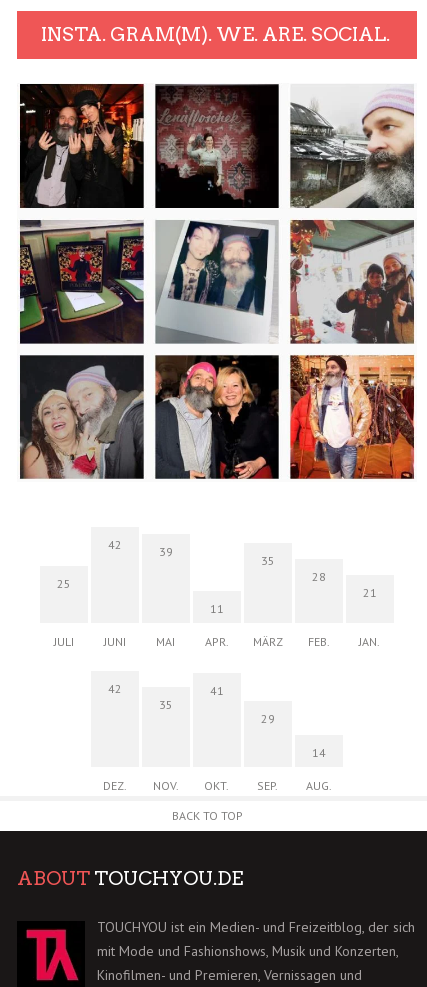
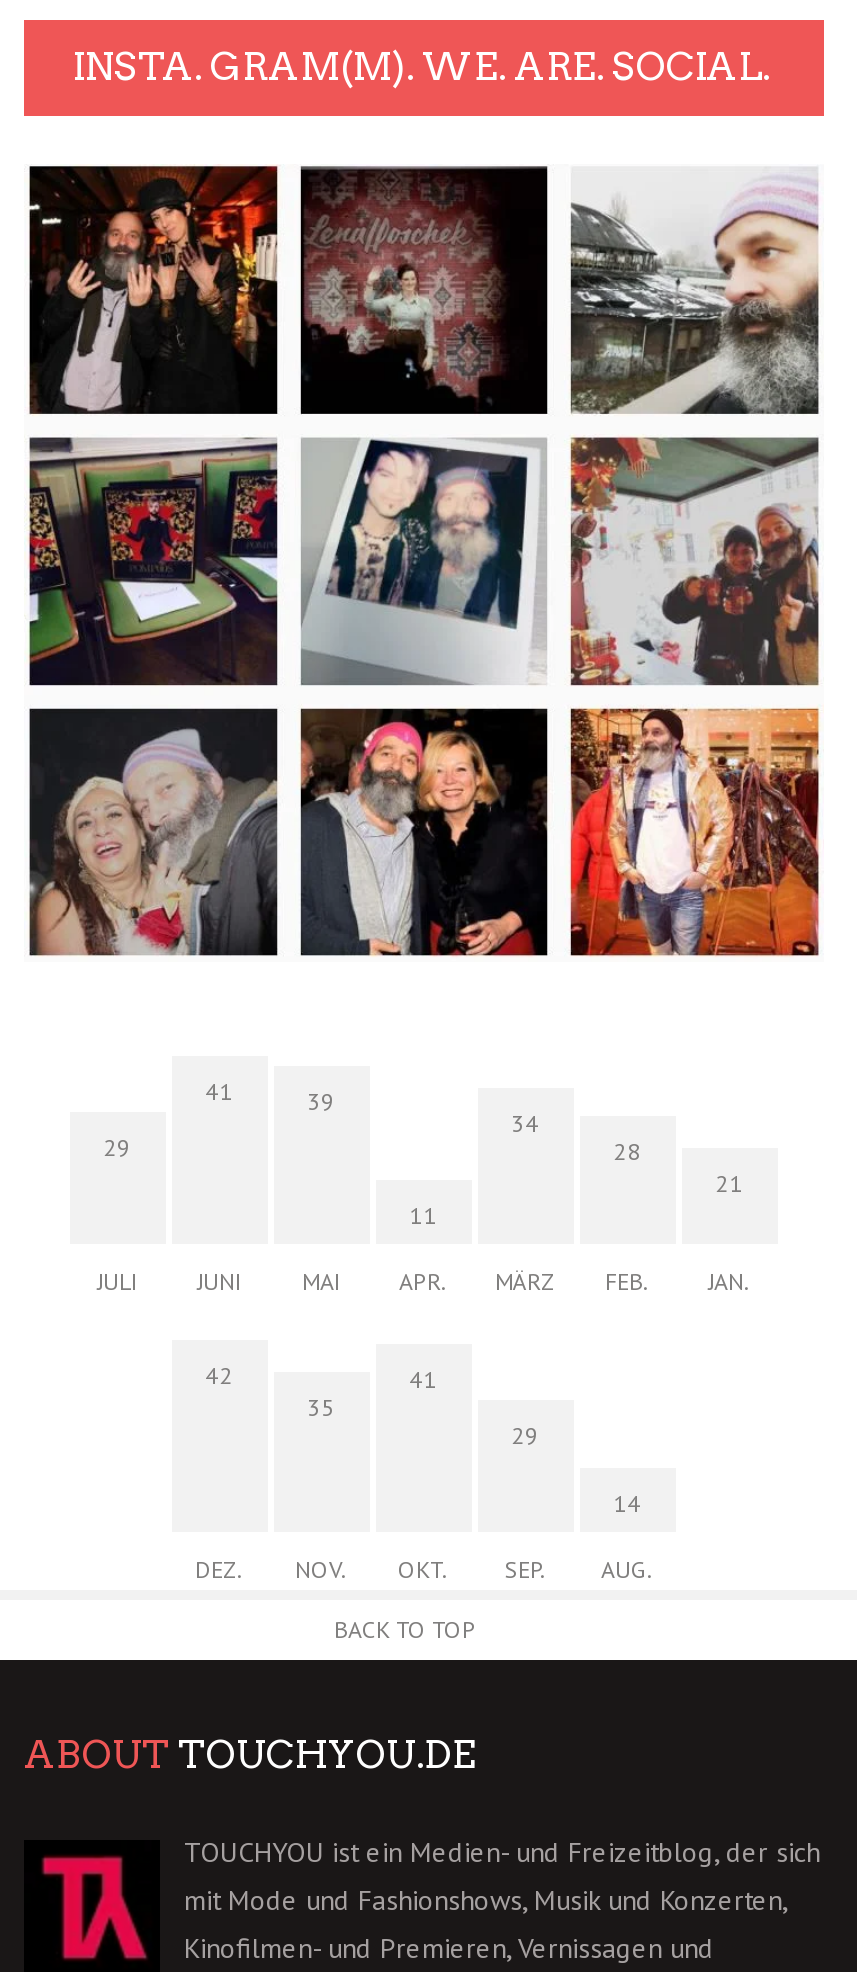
[107,537,121,552] 42 -> [205,1076,233,1106] 41
[260,553,274,568] 35 -> [511,1108,539,1138] 34
[56,576,70,591] 25 -> [103,1131,131,1161] 29

